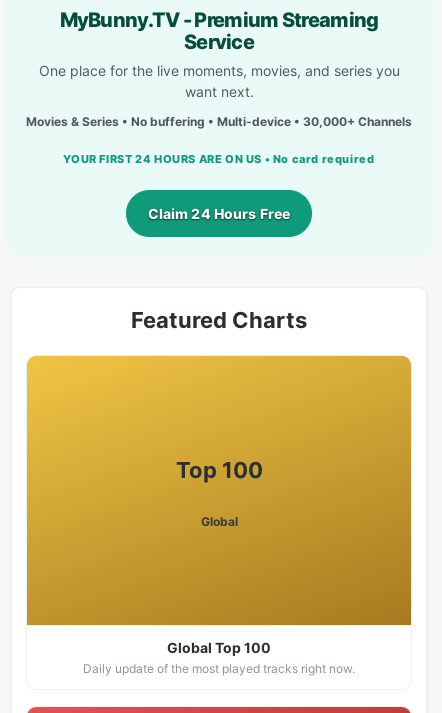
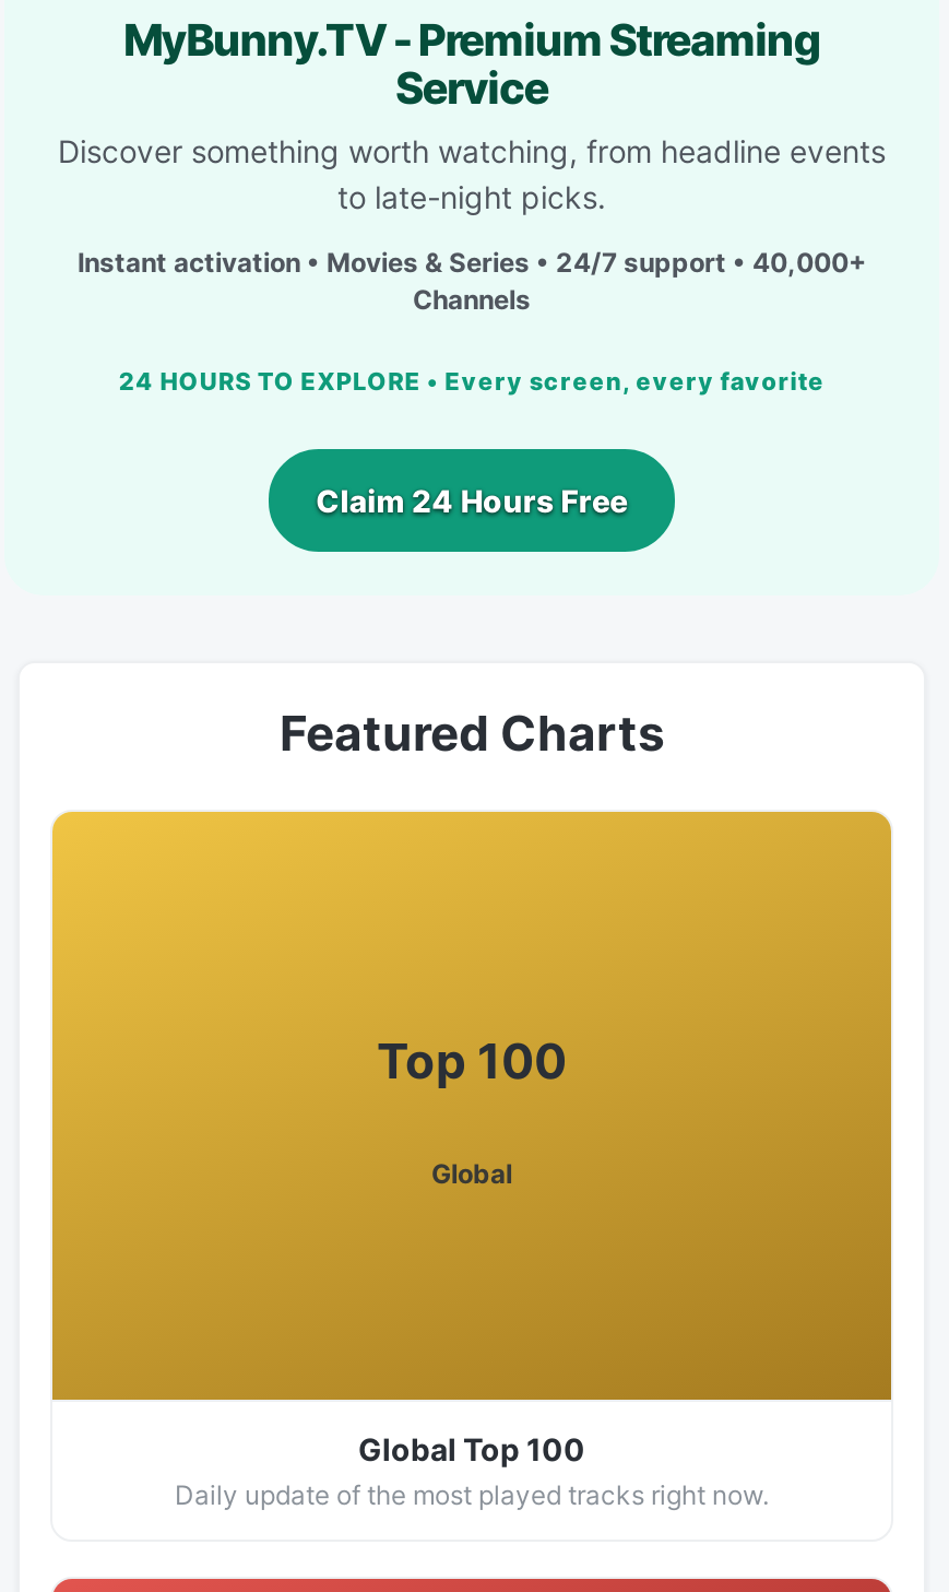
[38,62,399,100] One place for the live moments, movies, and series you | want next. -> [58,132,886,215] Discover something worth watching, from headline events | to late-night picks.
[26,114,412,129] Movies & Series • No buffering • Multi-device • 30,000+ Channels -> [78,245,866,315] Instant activation • Movies & Series • 24/7 support • 40,000+ | Channels
[63,152,374,166] YOUR FIRST 24 HOURS ARE ON US • No card required -> [119,365,825,396] 24 HOURS TO EXPLORE • Every screen, every favorite

